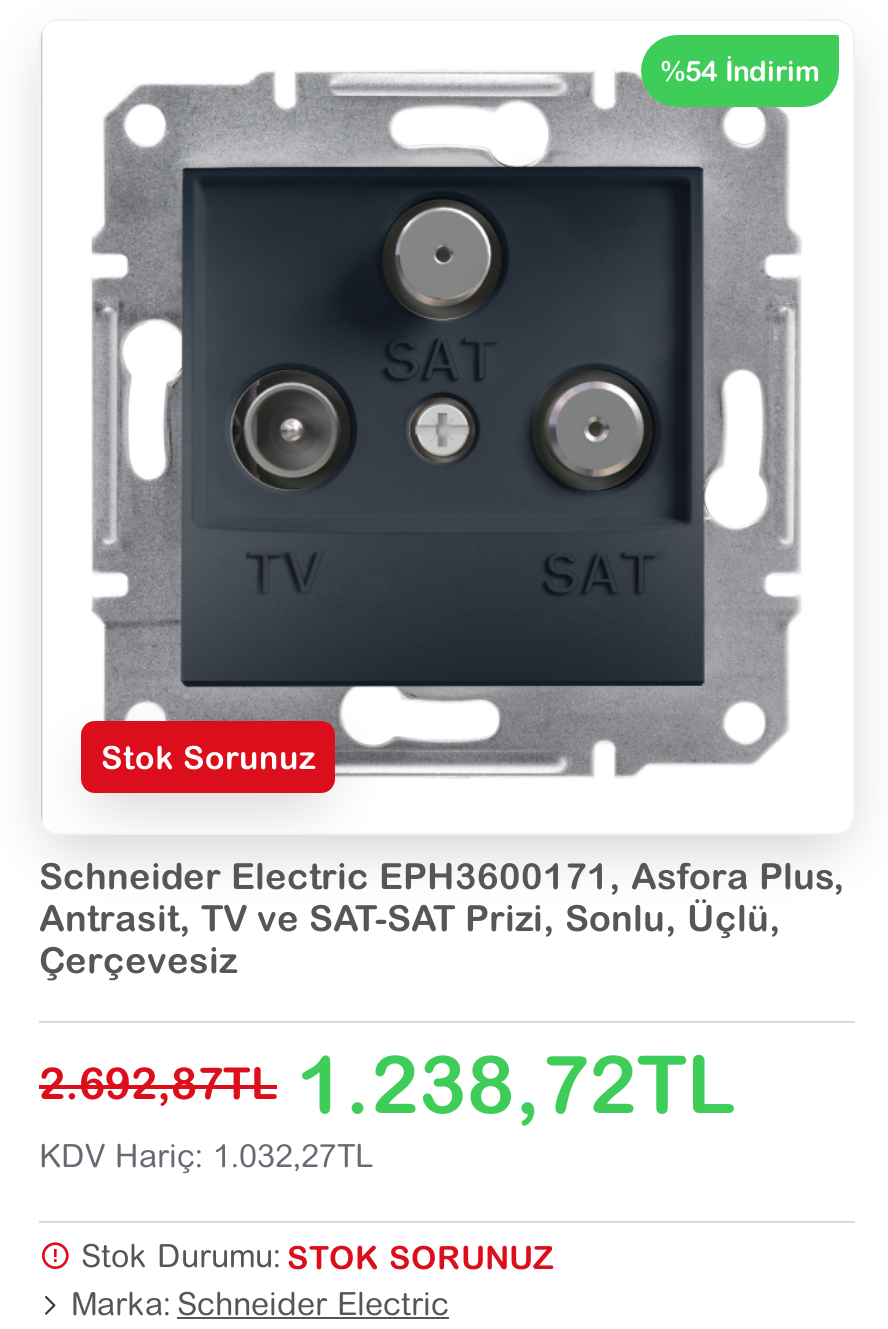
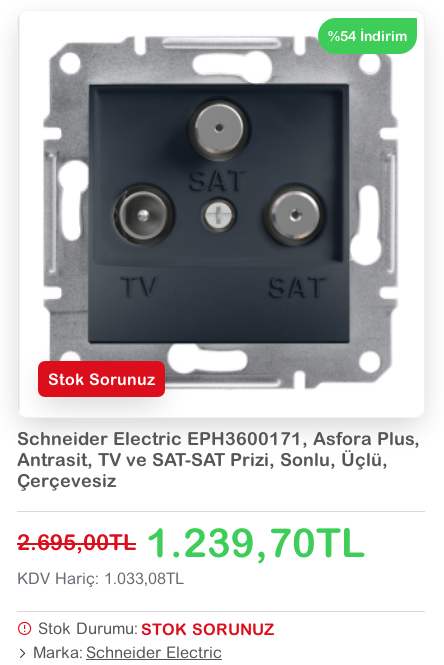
[39,1037,735,1129] 1.238,72TL | 2.692,87TL -> [17,519,365,565] 1.239,70TL | 2.695,00TL
[39,1137,373,1175] KDV Hariç: 1.032,27TL -> [17,569,184,588] KDV Hariç: 1.033,08TL

